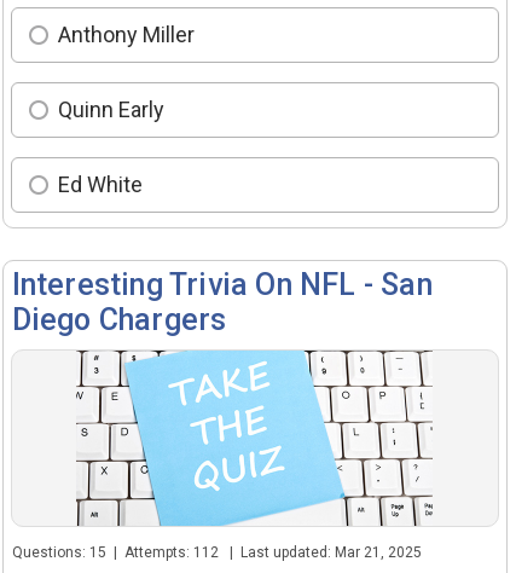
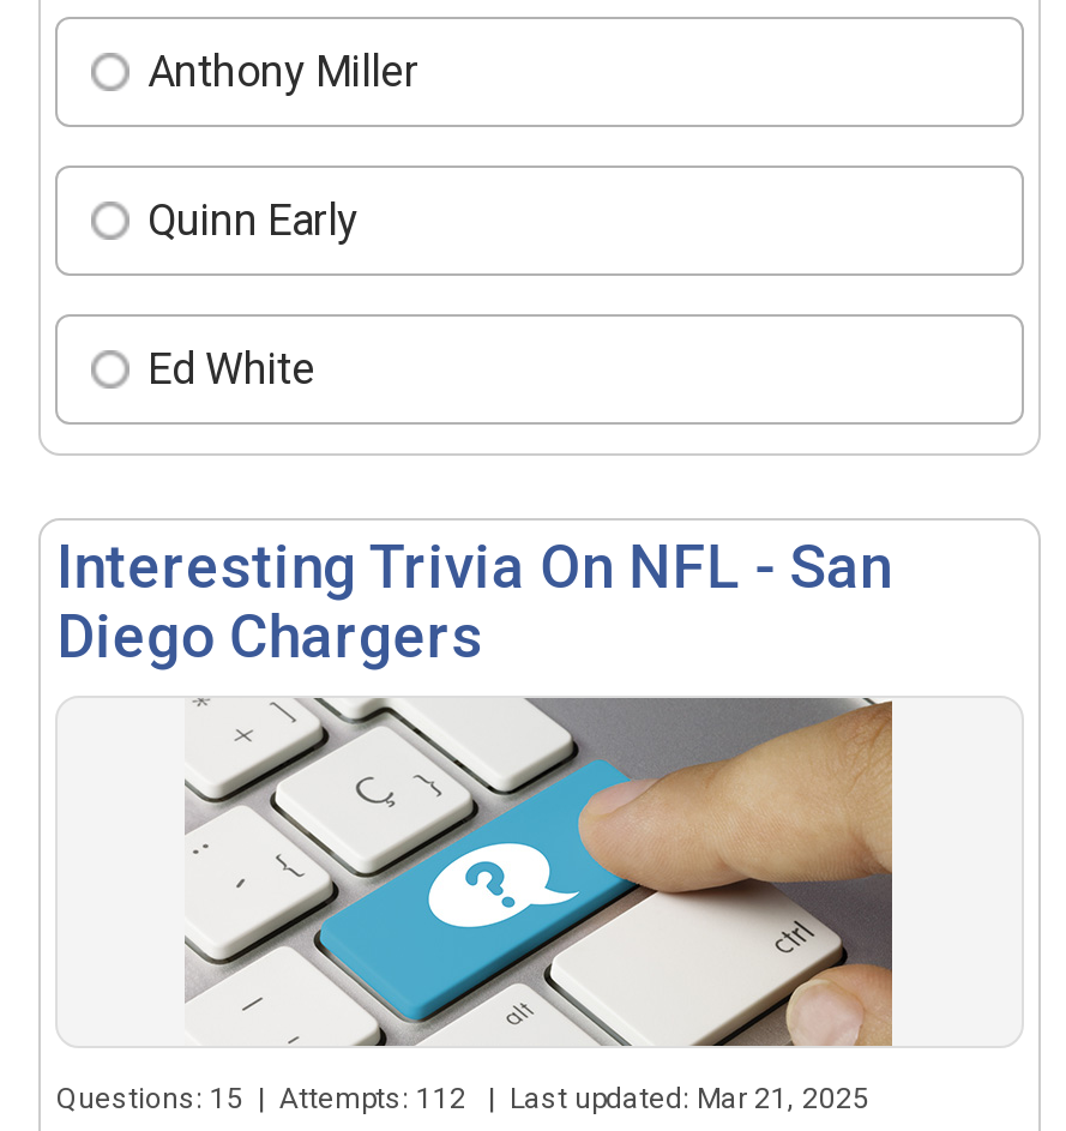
[76,349,434,527] [image] -> [185,696,895,1048] [image]

